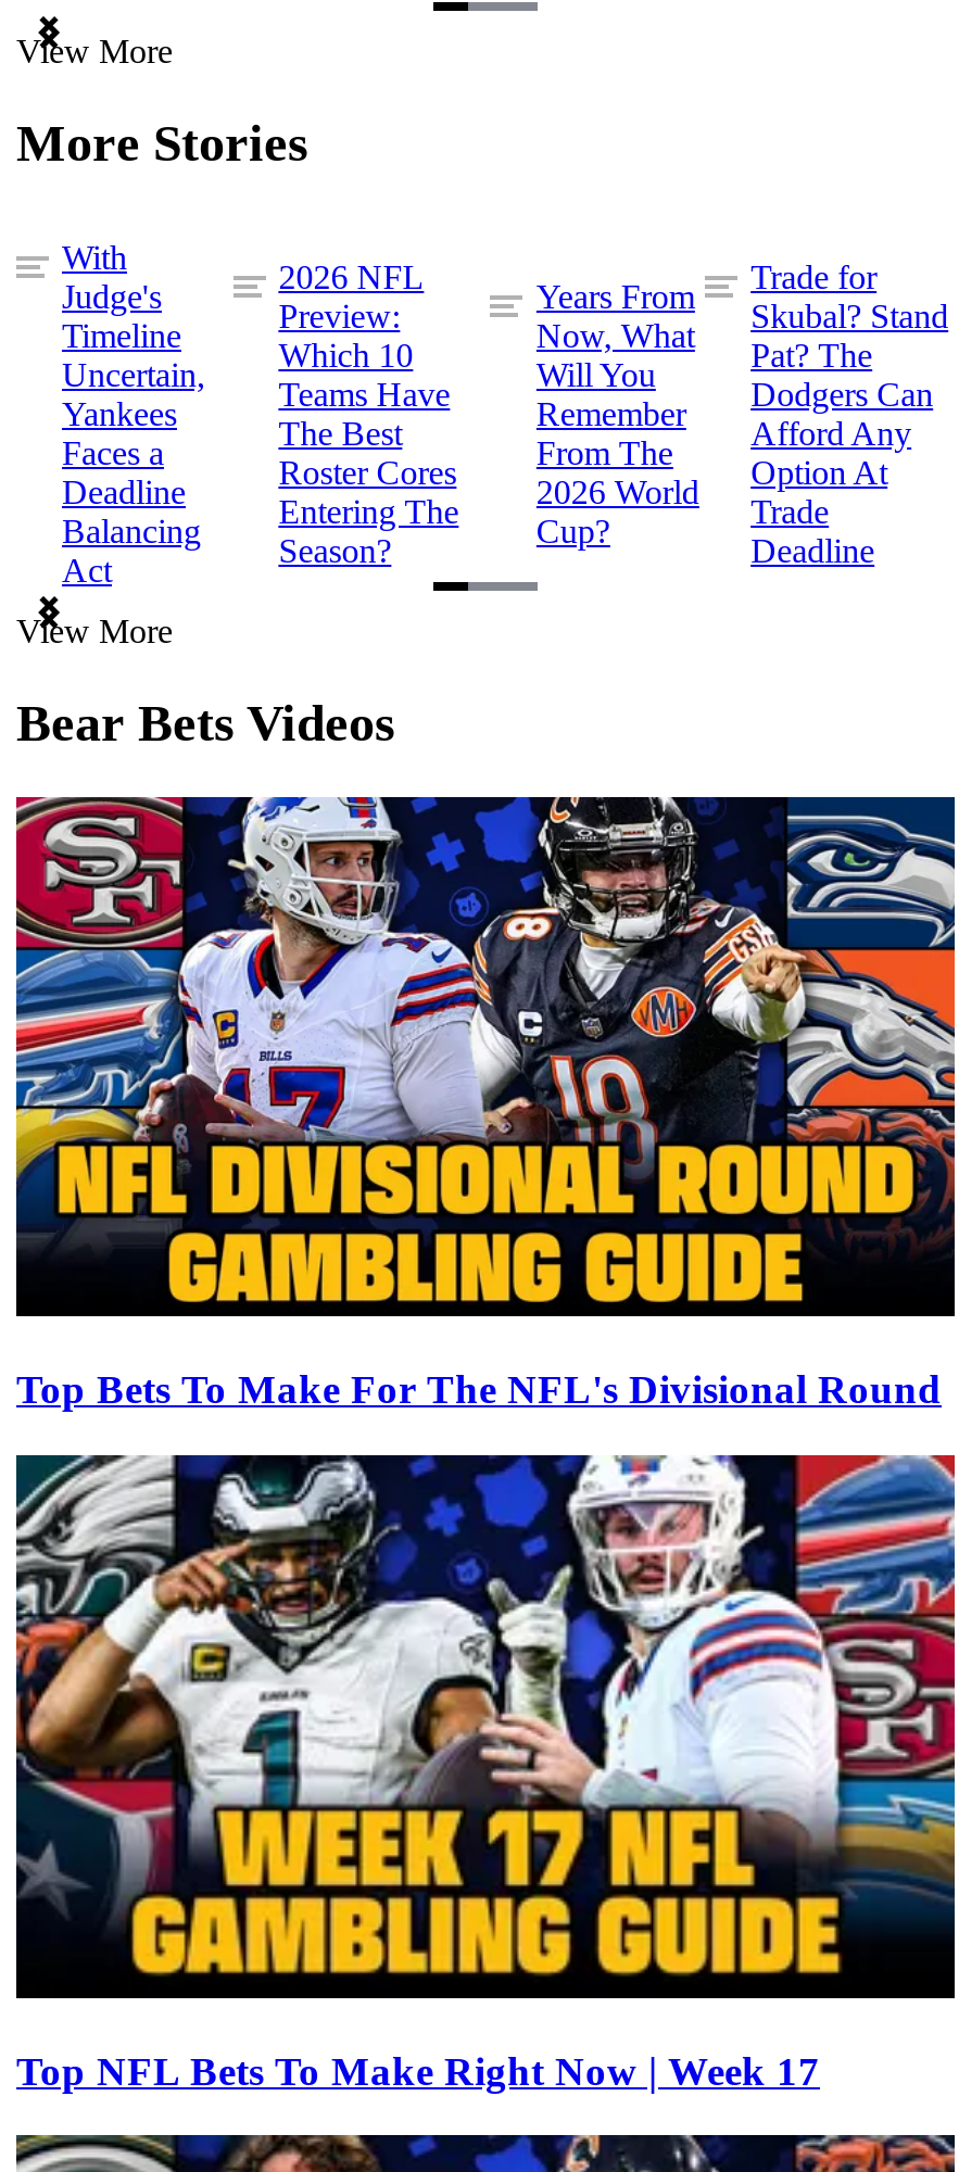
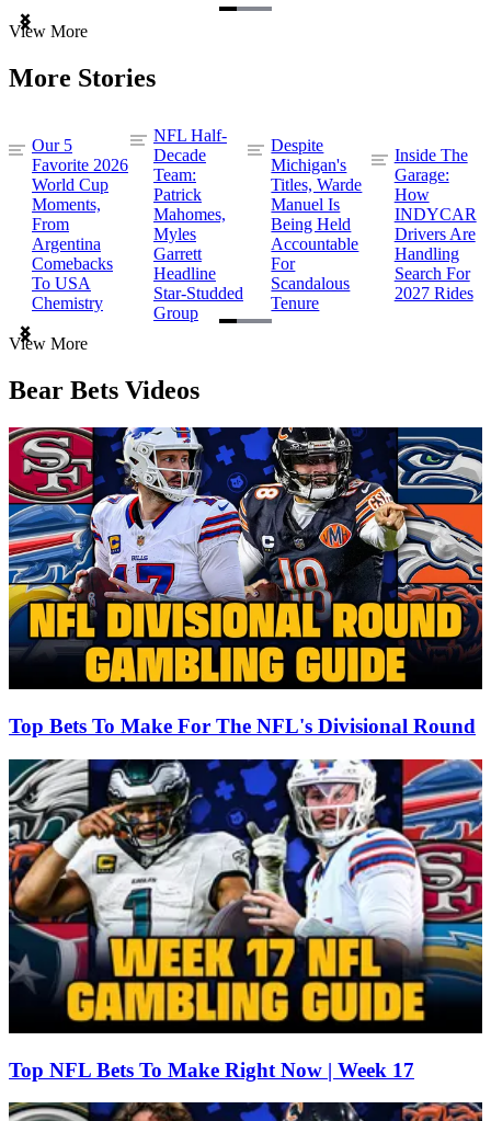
[62,239,205,589] With | Judge's | Timeline | Uncertain, | Yankees | Faces a | Deadline | Balancing | Act -> [32,136,128,313] Our 5 | Favorite 2026 | World Cup | Moments, | From | Argentina | Comebacks | To USA | Chemistry
[278,259,459,569] 2026 NFL | Preview: | Which 10 | Teams Have | The Best | Roster Cores | Entering The | Season? -> [153,126,243,322] NFL Half- | Decade | Team: | Patrick | Mahomes, | Myles | Garrett | Headline | Star-Studded | Group
[751,259,948,569] Trade for | Skubal? Stand | Pat? The | Dodgers Can | Afford Any | Option At | Trade | Deadline -> [394,146,476,303] Inside The | Garage: | How | INDYCAR | Drivers Are | Handling | Search For | 2027 Rides
[536,278,699,550] Years From | Now, What | Will You | Remember | From The | 2026 World | Cup? -> [271,136,362,313] Despite | Michigan's | Titles, Warde | Manuel Is | Being Held | Accountable | For | Scandalous | Tenure

